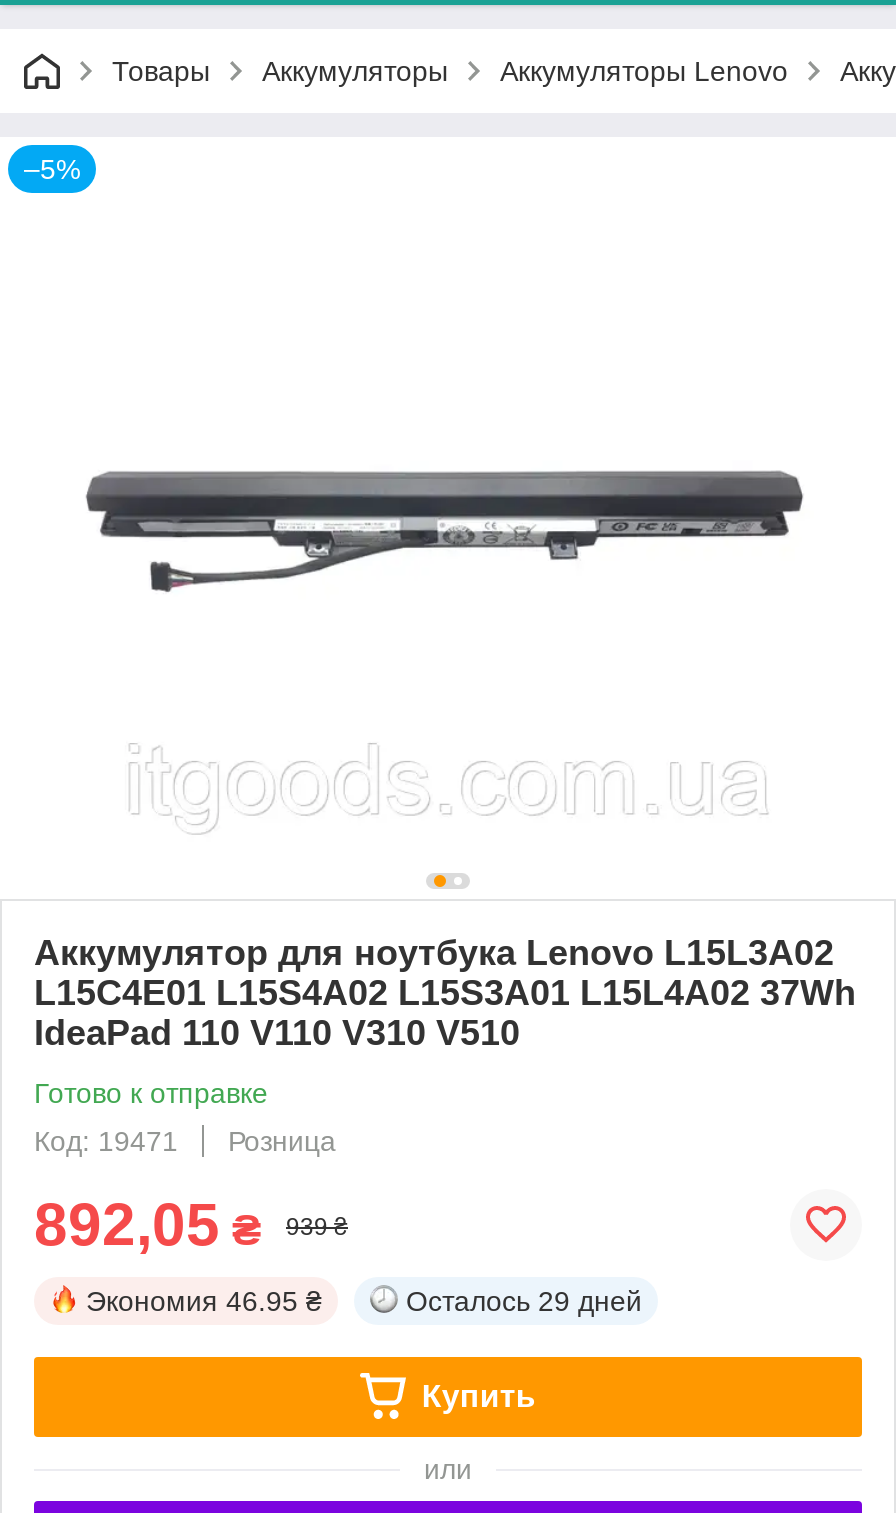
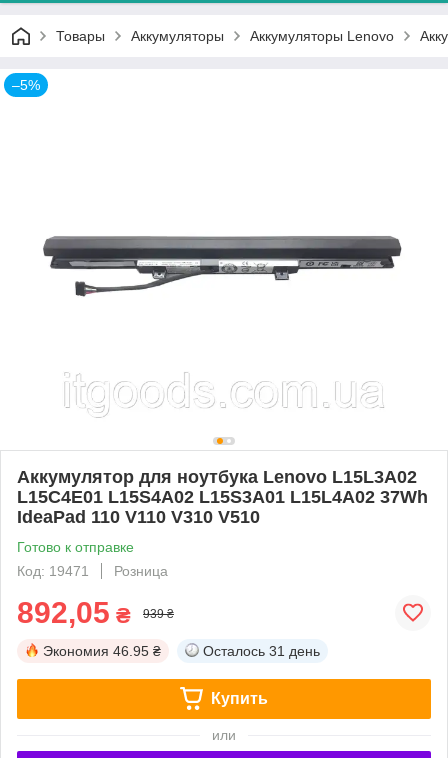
[406,1285,642,1317] Осталось 29 дней -> [203,643,320,659] Осталось 31 день

